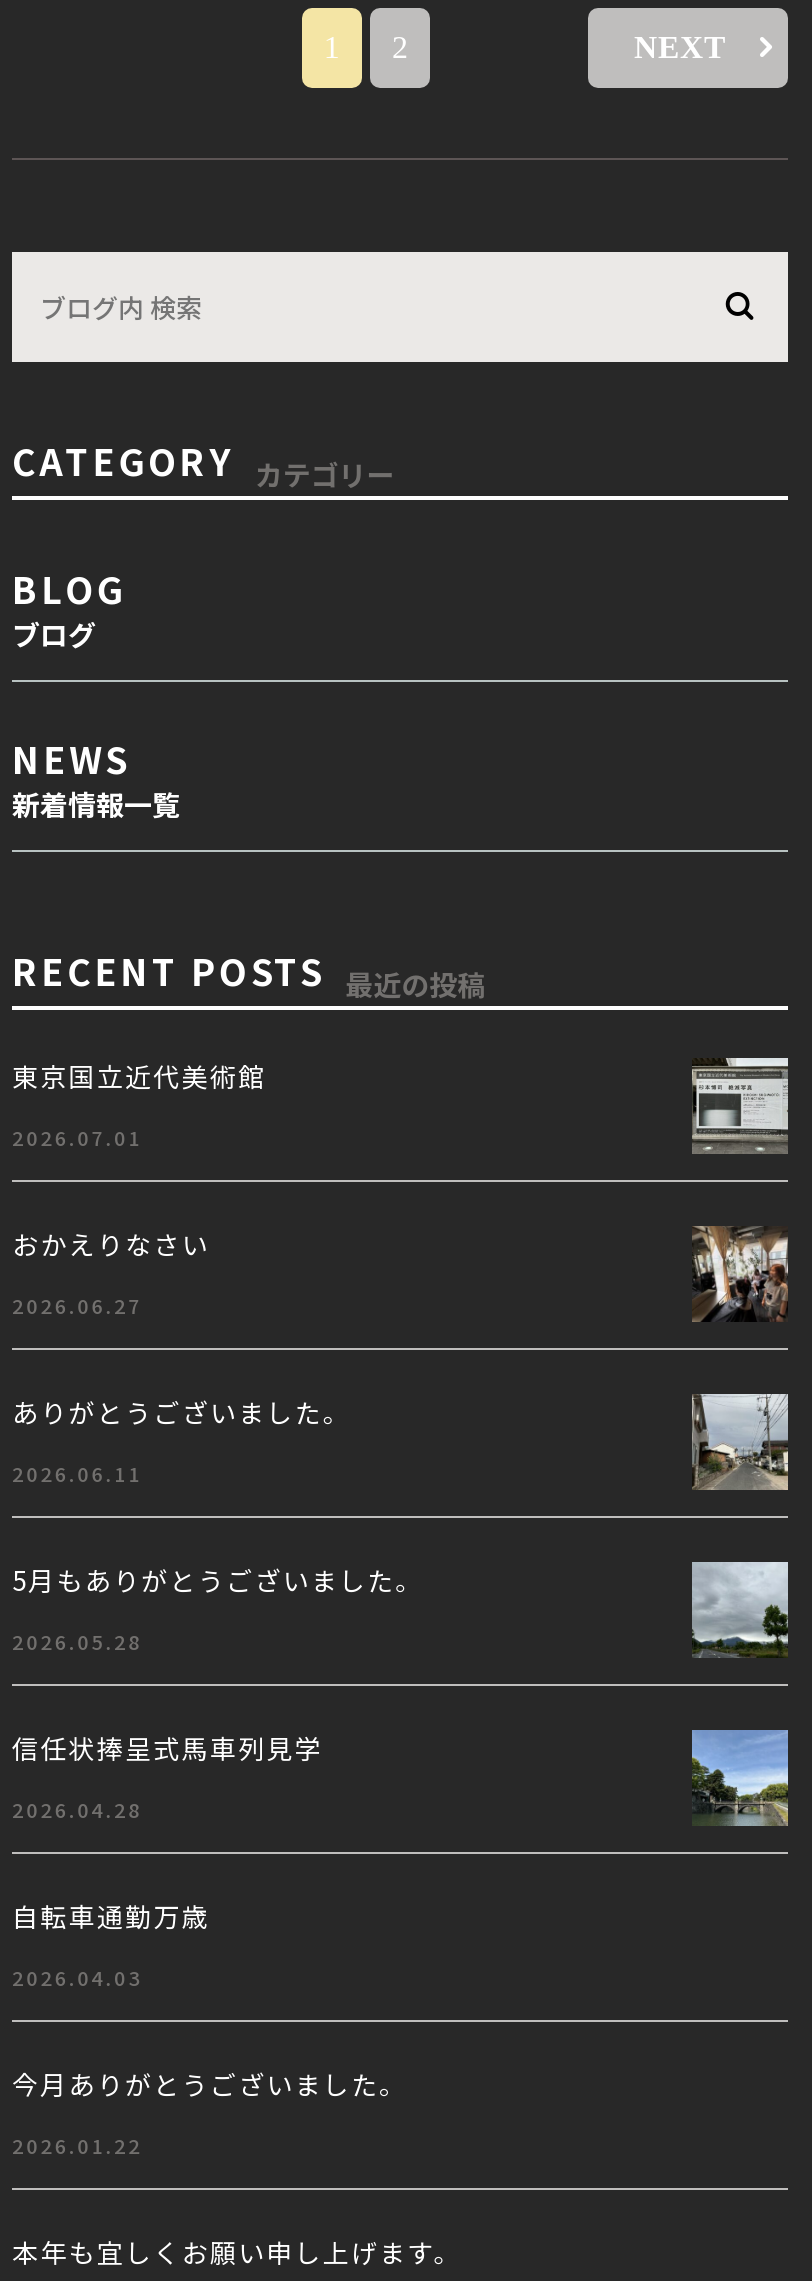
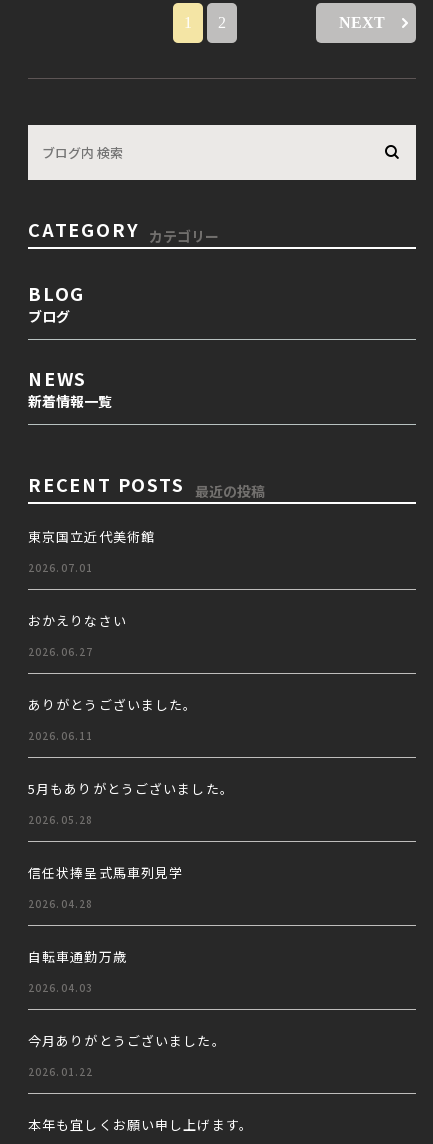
[690,1056,790,1156] [image] -> none
[692,1224,790,1322] [image] -> none
[690,1392,790,1492] [image] -> none
[690,1560,790,1658] [image] -> none
[690,1728,790,1828] [image] -> none

